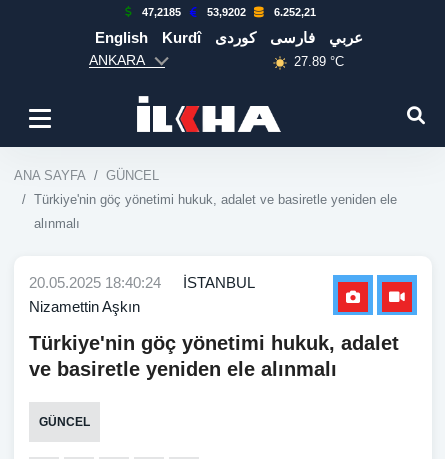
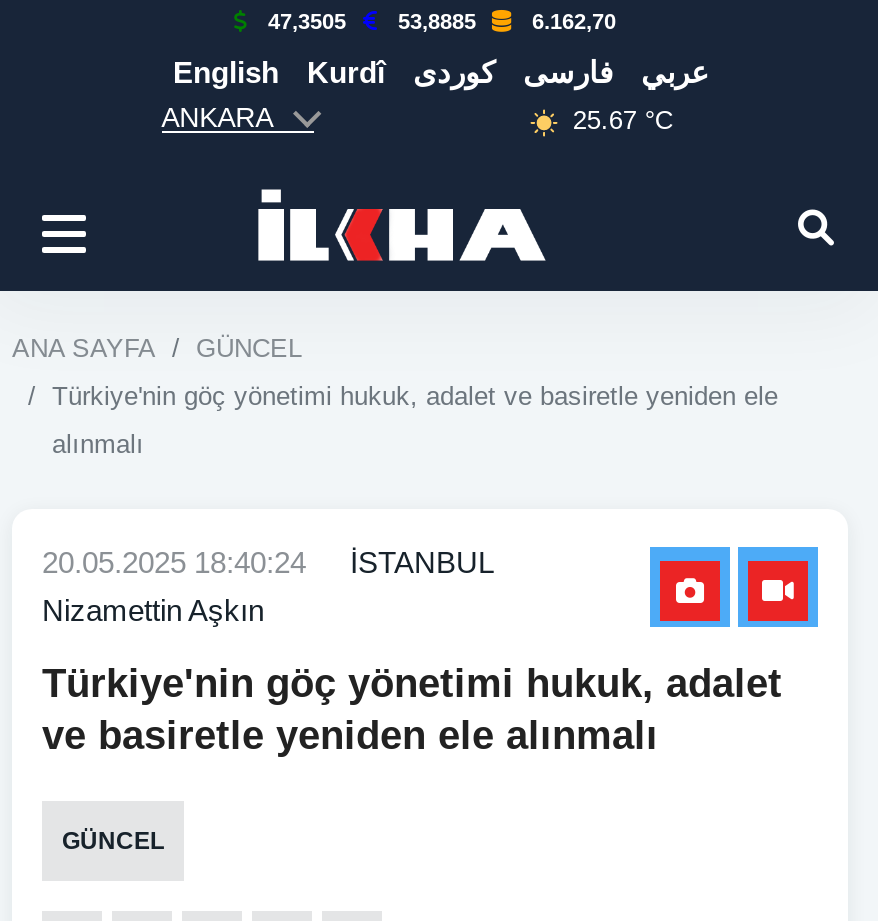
[142,6,181,18] 47,2185 -> [268,9,346,33] 47,3505
[207,6,246,18] 53,9202 -> [398,9,476,33] 53,8885
[274,6,316,18] 6.252,21 -> [532,9,616,33] 6.162,70
[294,54,344,69] 27.89 °C -> [573,106,673,136] 25.67 °C

